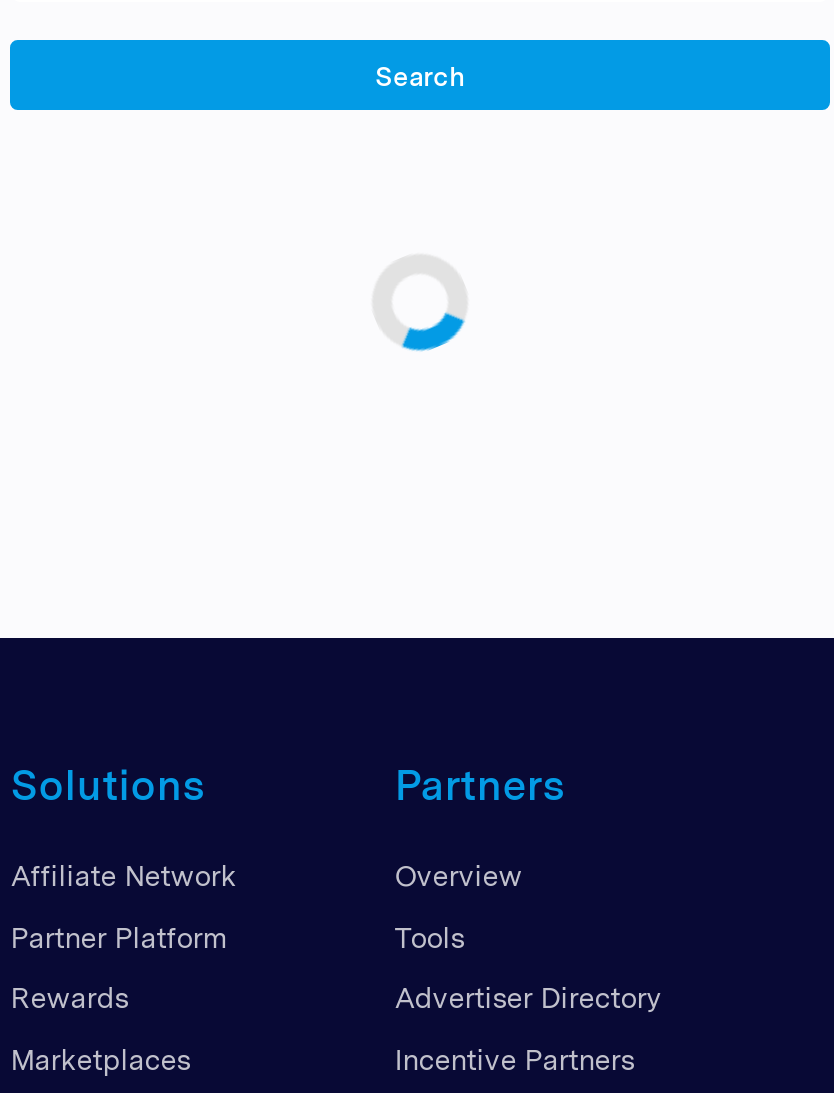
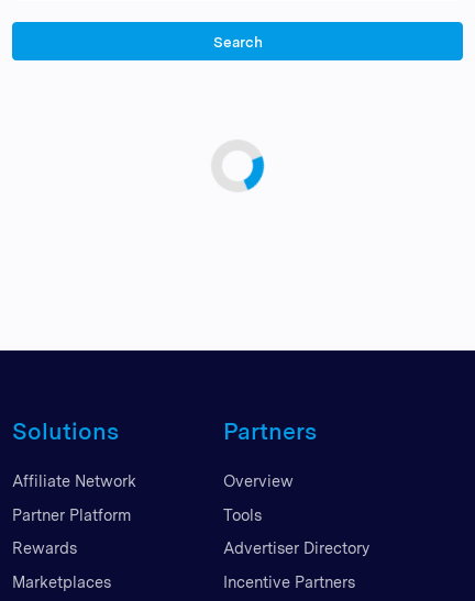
[402,286,468,352] [image] -> [229,156,265,192] [image]

